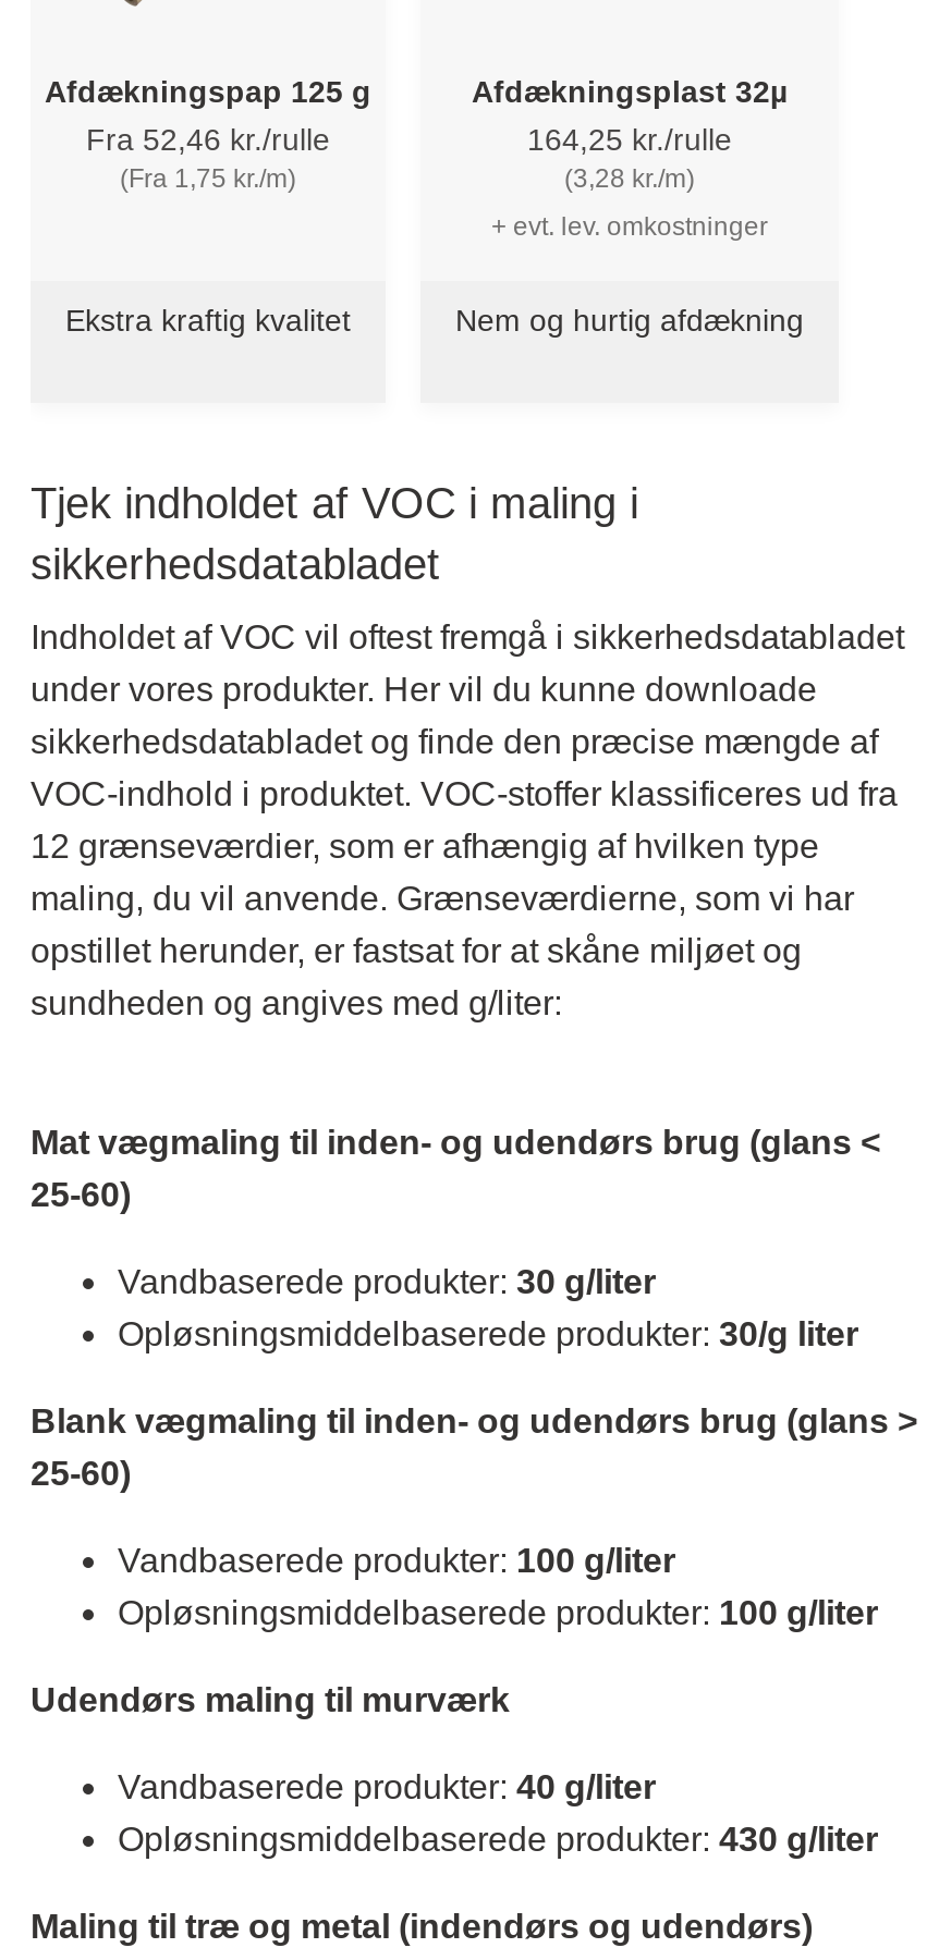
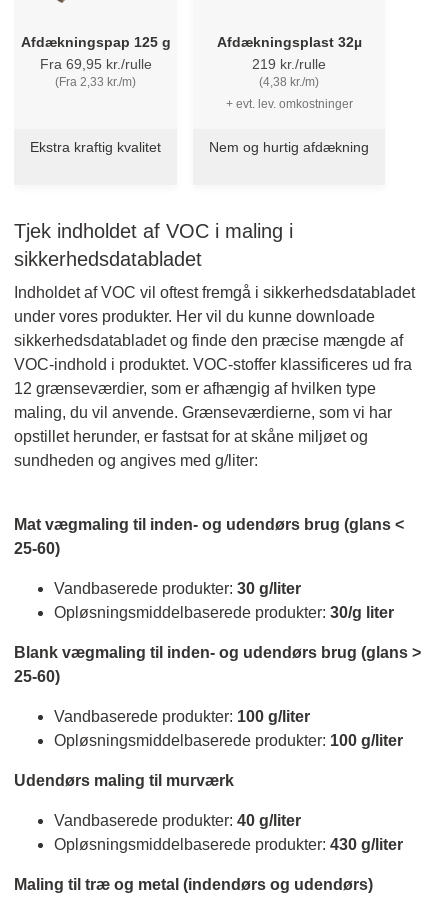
[86,122,330,157] Fra 52,46 kr./rulle -> [39,56,151,72] Fra 69,95 kr./rulle
[527,122,732,157] 164,25 kr./rulle -> [252,56,326,72] 219 kr./rulle
[120,163,296,194] (Fra 1,75 kr./m) -> [55,75,136,89] (Fra 2,33 kr./m)
[564,163,695,194] (3,28 kr./m) -> [259,75,319,89] (4,38 kr./m)

